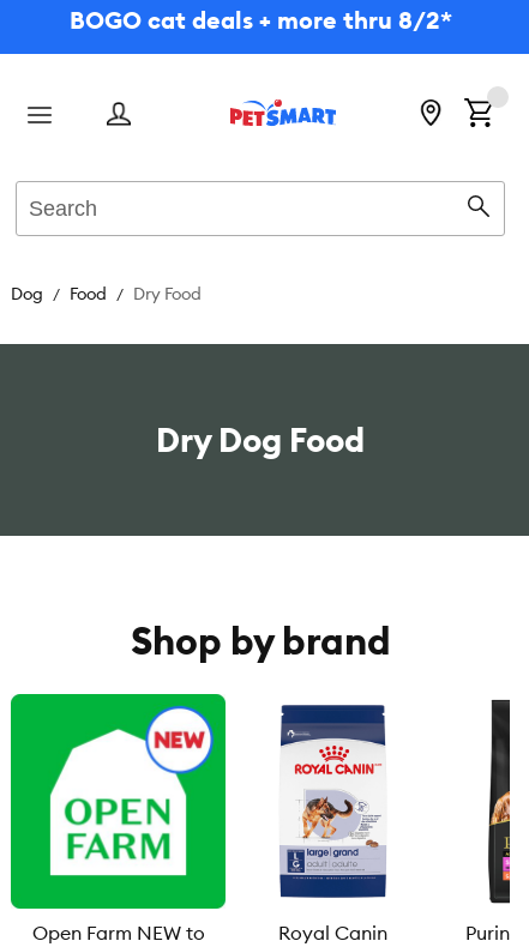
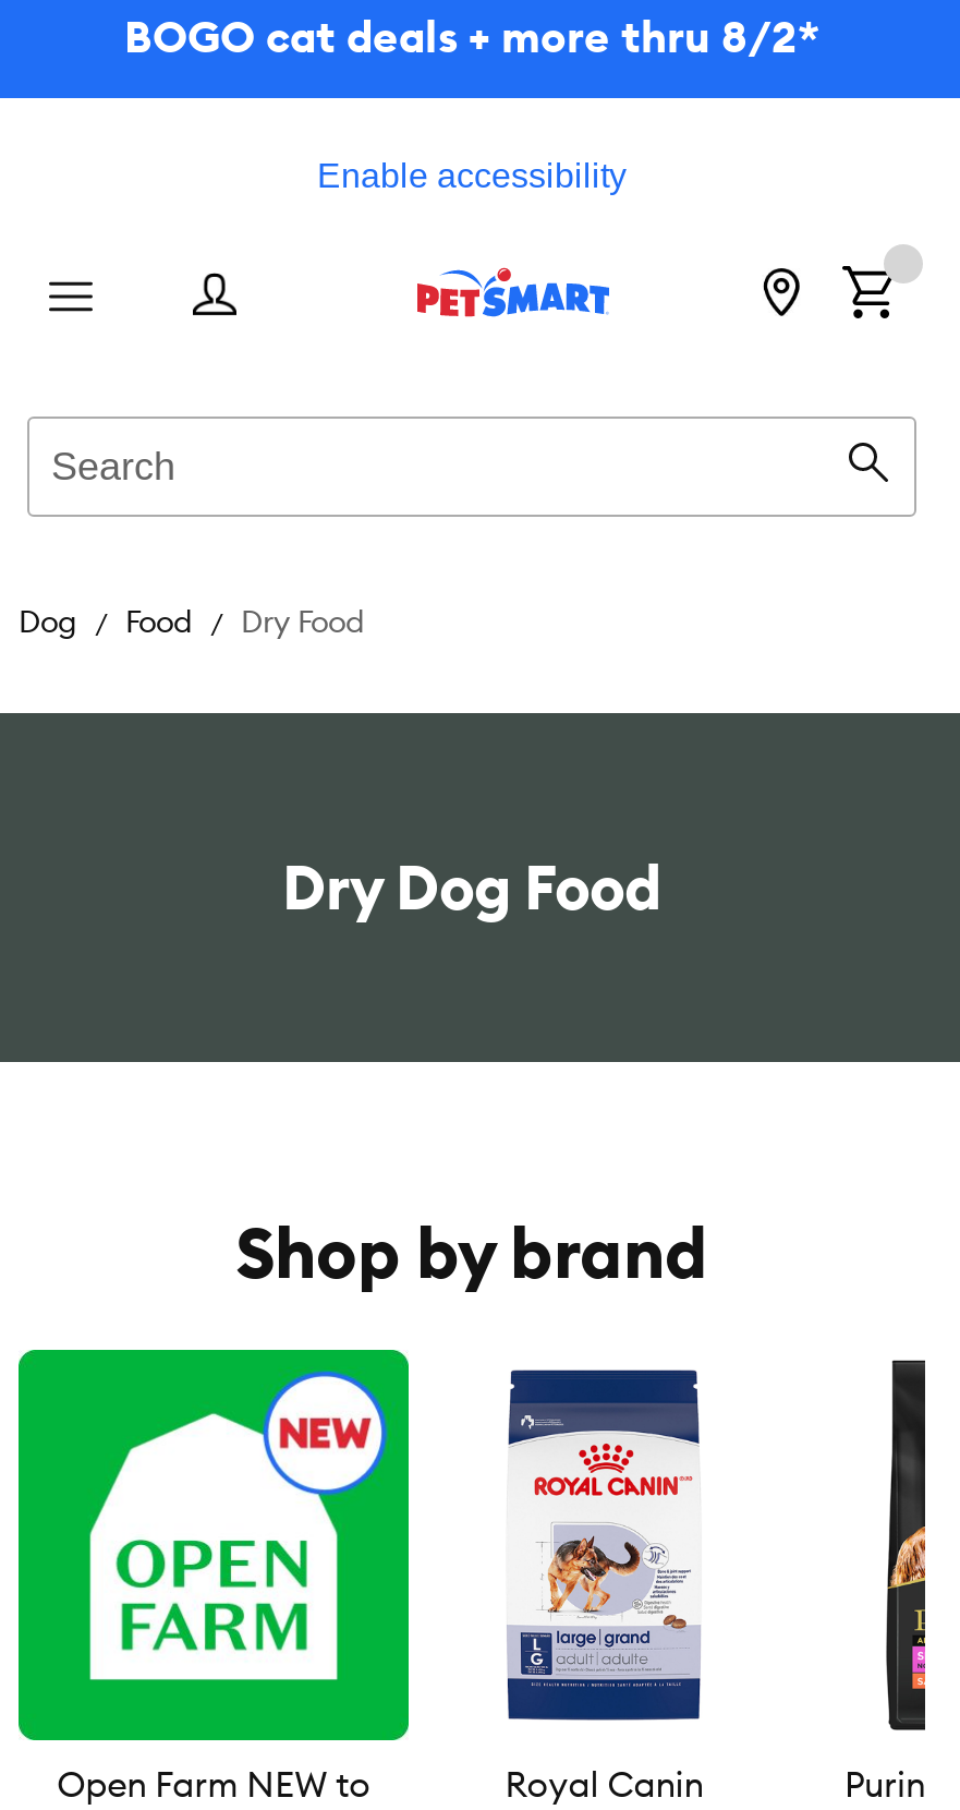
none -> [317,157,627,194] Enable accessibility

